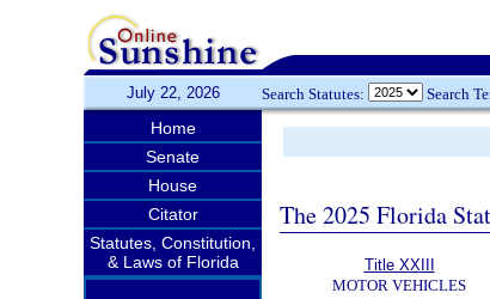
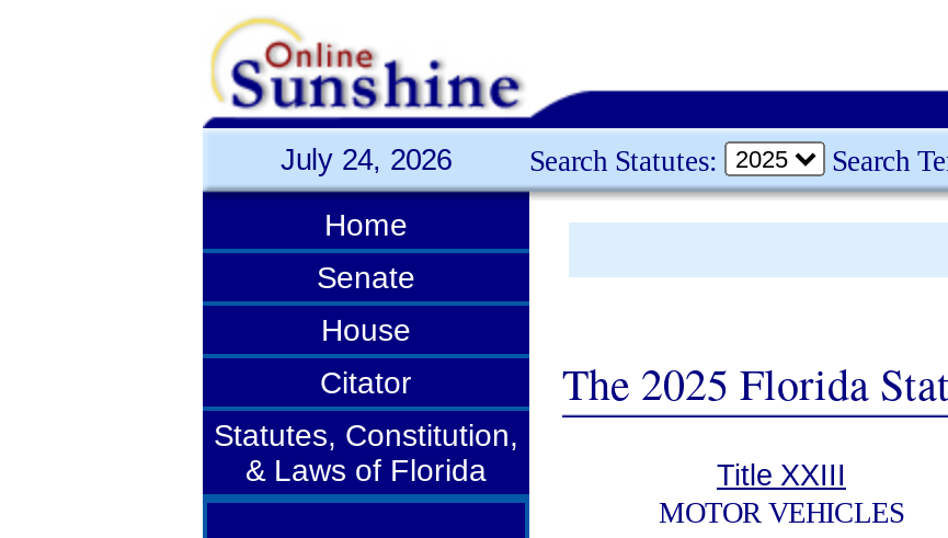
[126,84,219,102] July 22, 2026 -> [281,144,452,176] July 24, 2026

